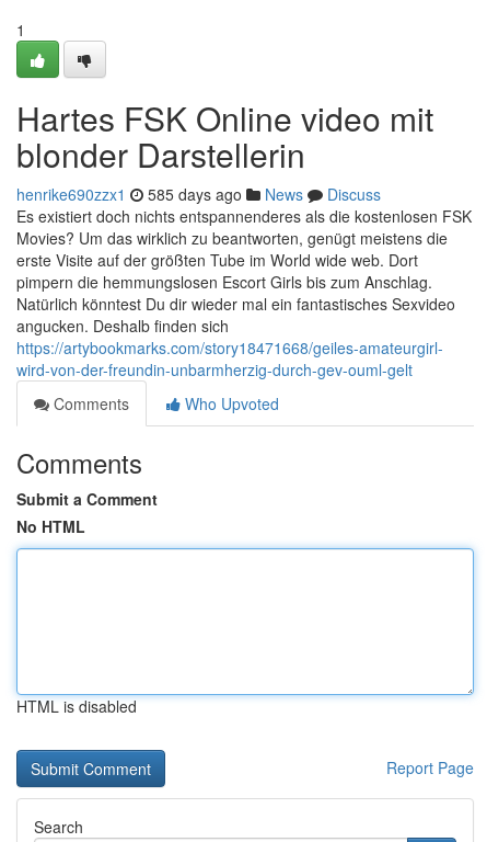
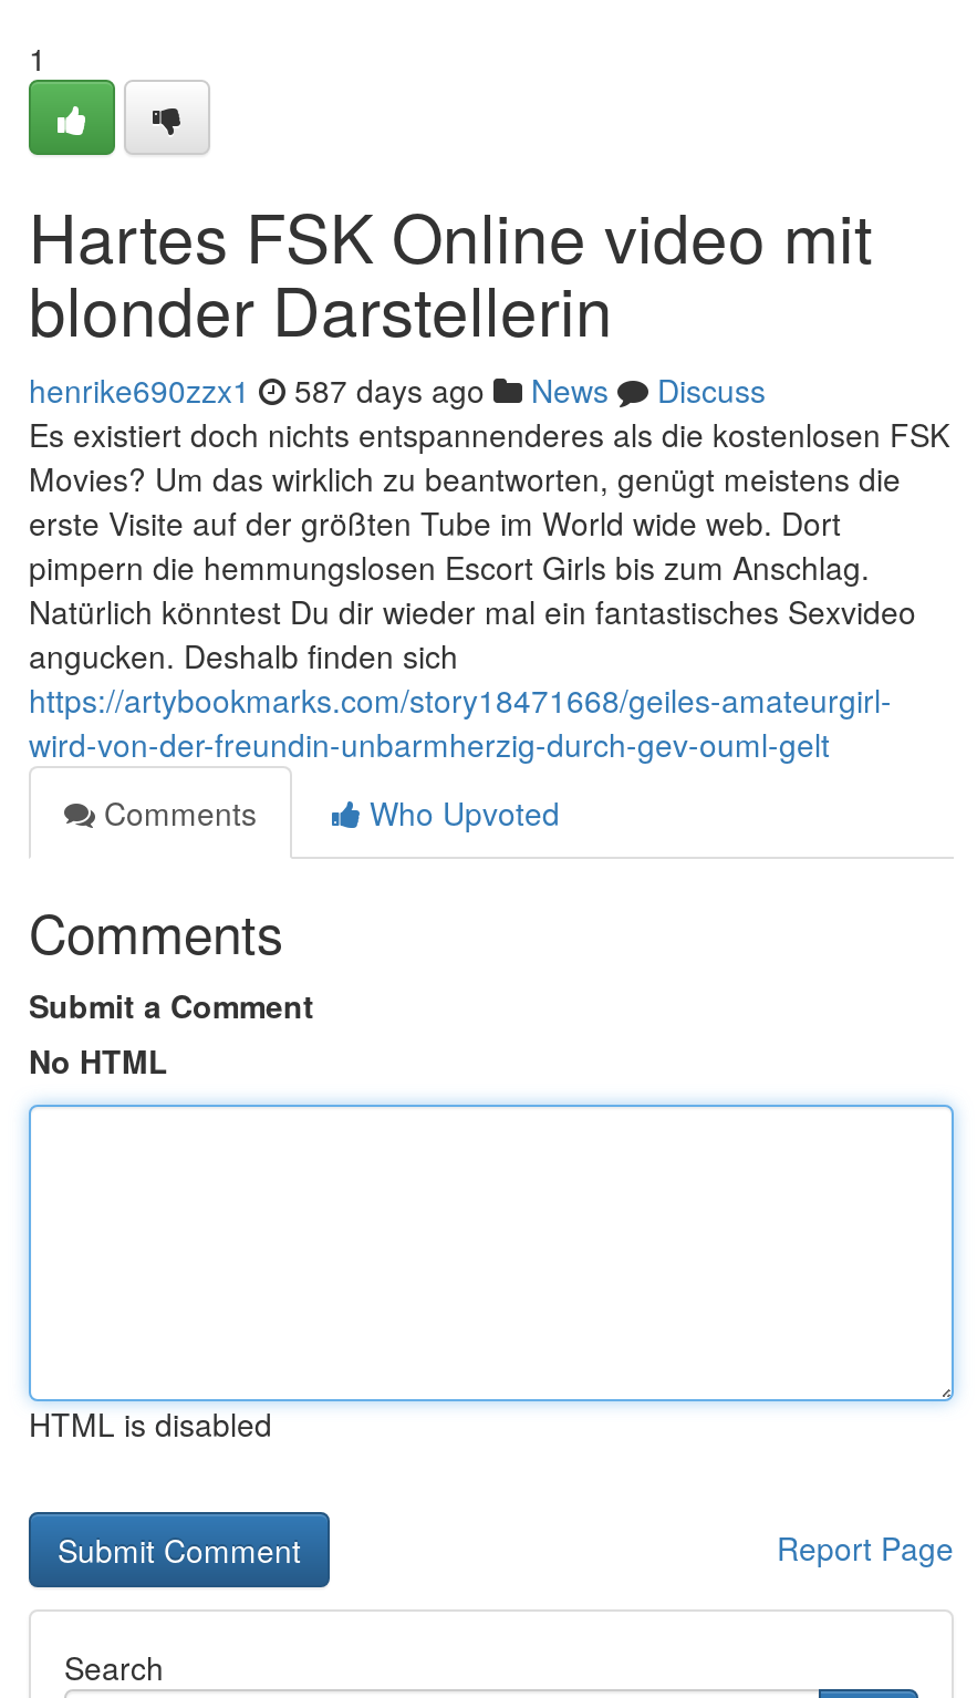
[16,183,381,205] henrike690zzx1 585 days ago News Discuss -> [29,367,766,412] henrike690zzx1 587 days ago News Discuss

